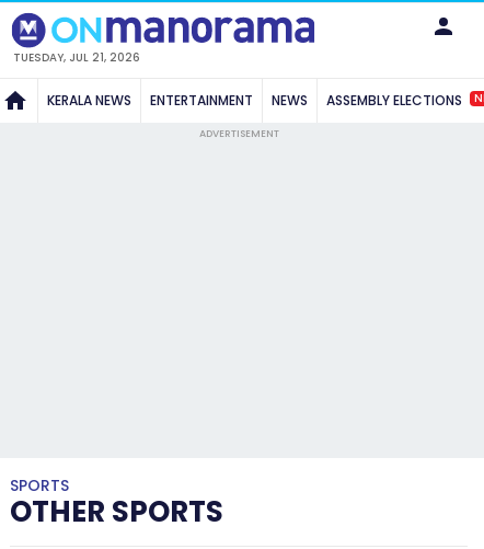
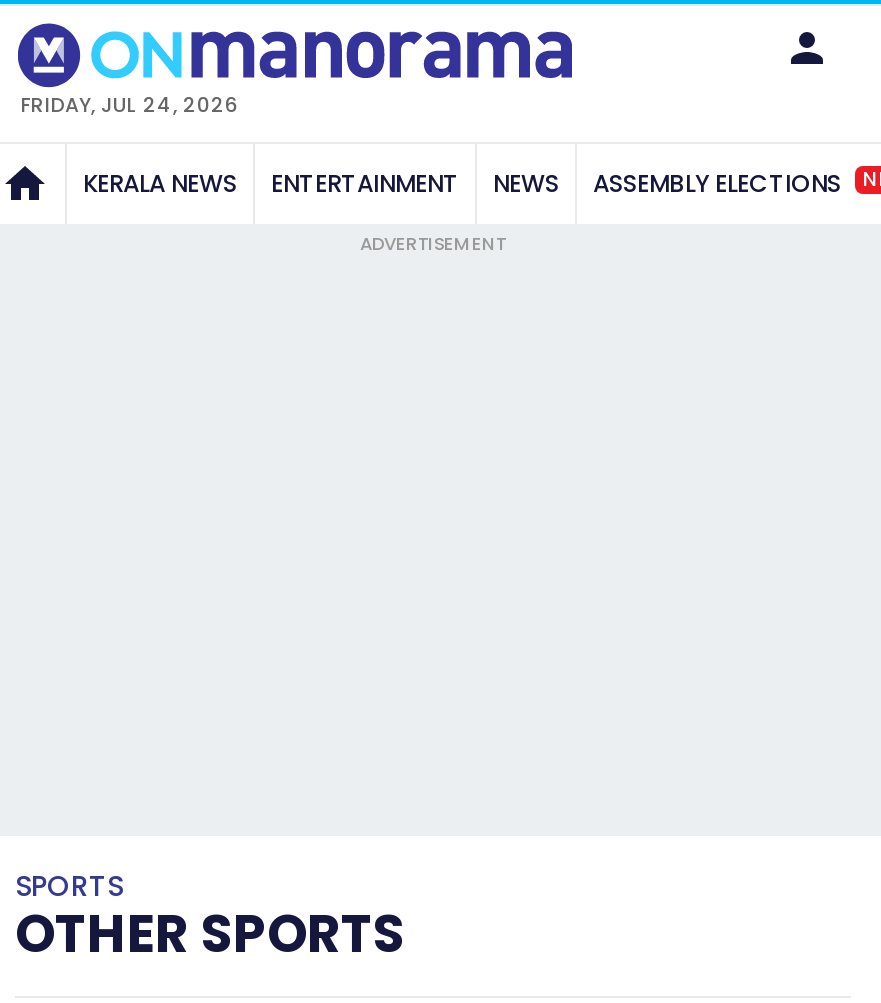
[13,49,140,65] TUESDAY, JUL 21, 2026 -> [21,89,239,119] FRIDAY, JUL 24, 2026

